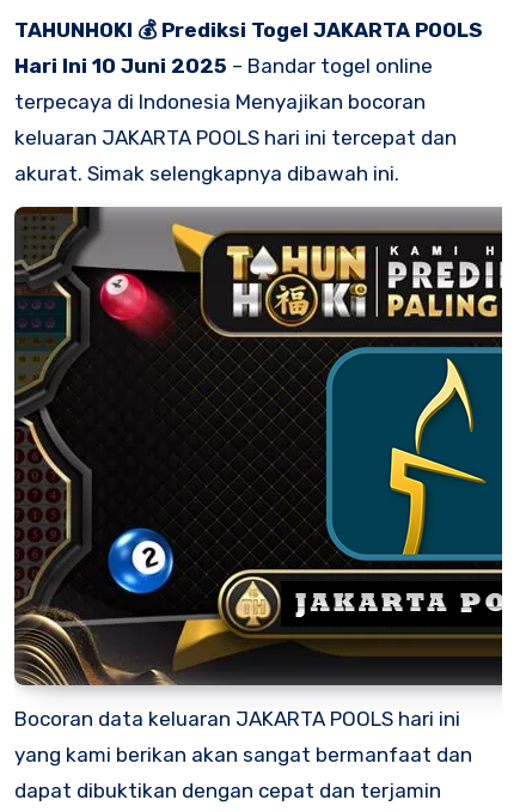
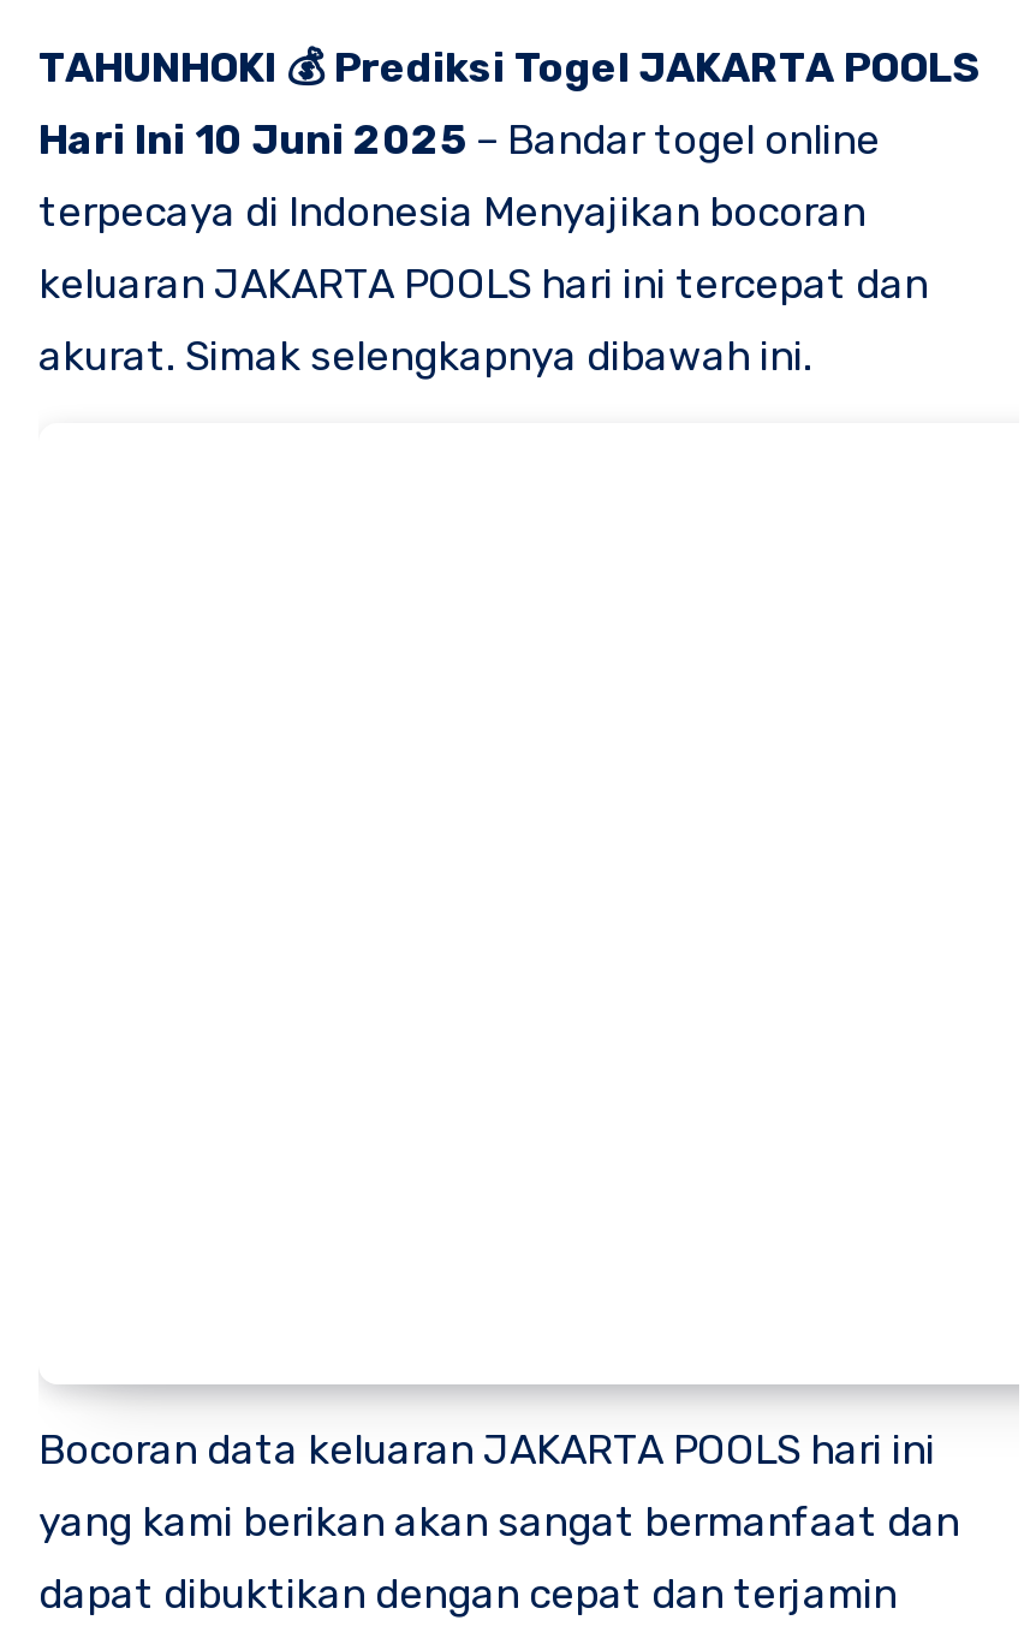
[13,206,503,686] [image] -> none

